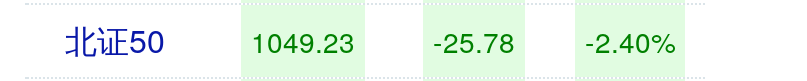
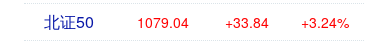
[251,22,355,62] 1049.23 -> [137,12,189,32] 1079.04
[433,22,515,62] -25.78 -> [225,12,269,32] +33.84
[585,22,675,62] -2.40% -> [301,12,349,32] +3.24%

